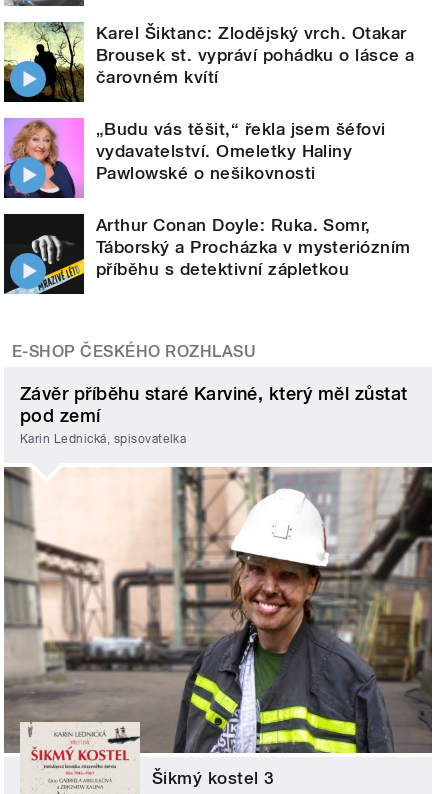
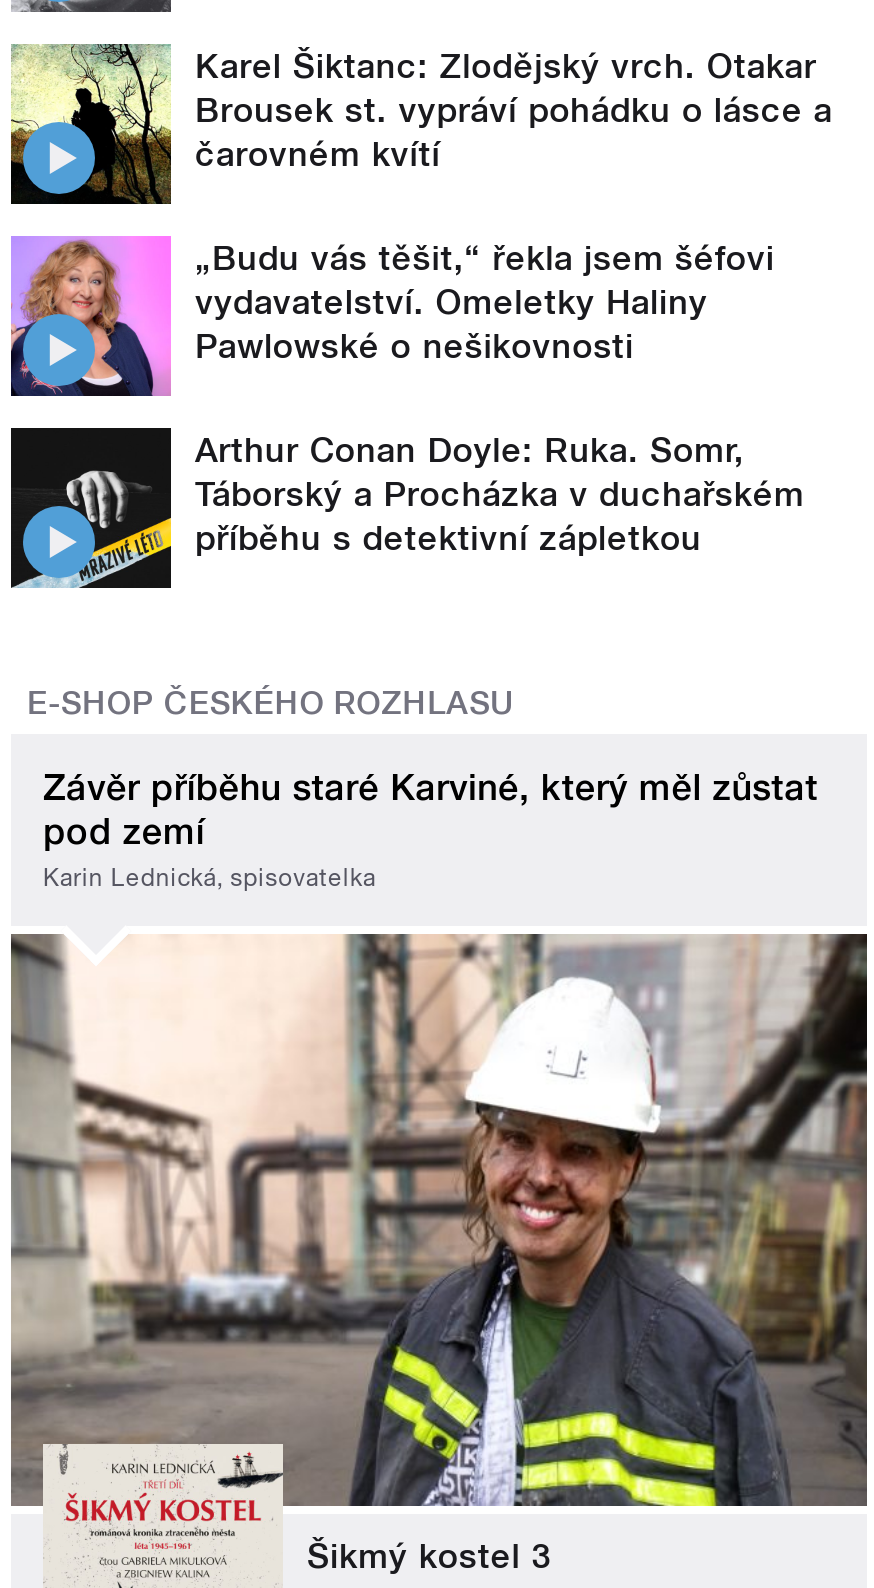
[96,237,411,257] Táborský a Procházka v mysteriózním -> [195,474,805,514] Táborský a Procházka v duchařském

